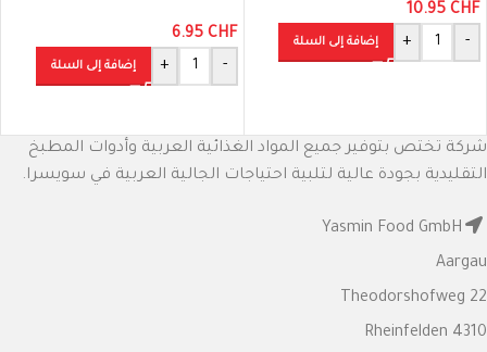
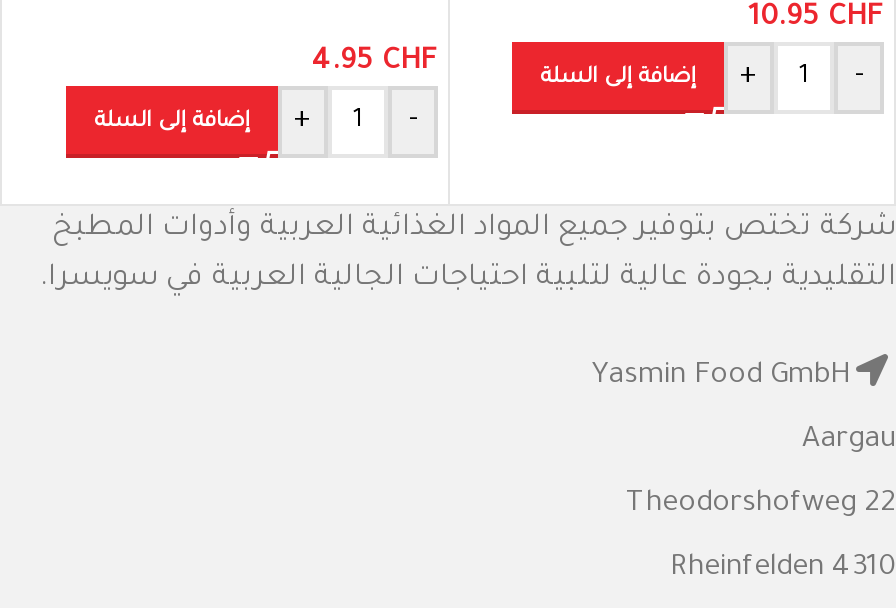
[172,26,238,43] 6.95 CHF -> [312,48,438,80] 4.95 CHF

